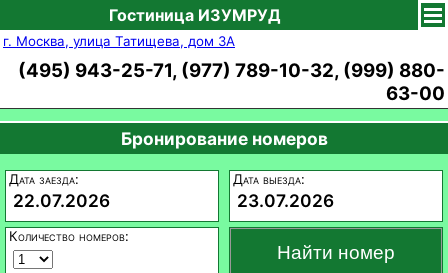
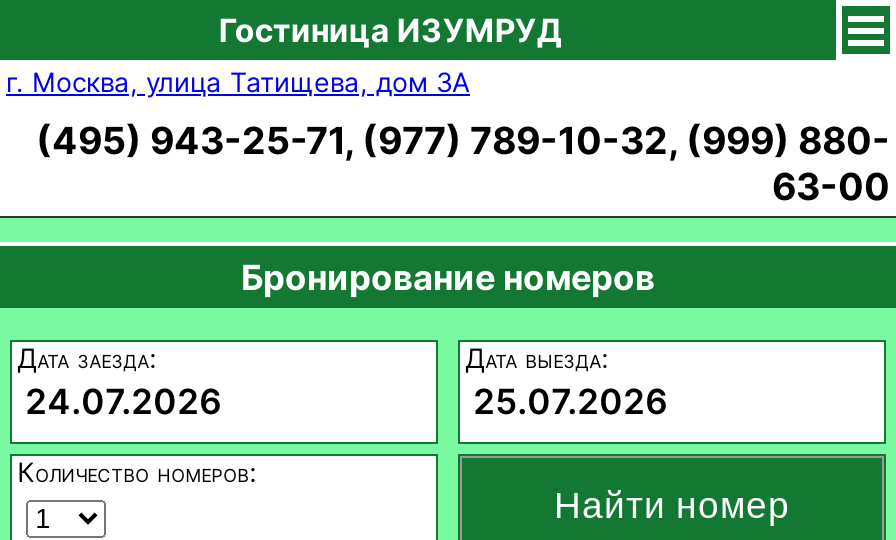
[13,190,110,211] 22.07.2026 -> [25,380,221,422] 24.07.2026
[237,190,334,211] 23.07.2026 -> [473,380,667,422] 25.07.2026

